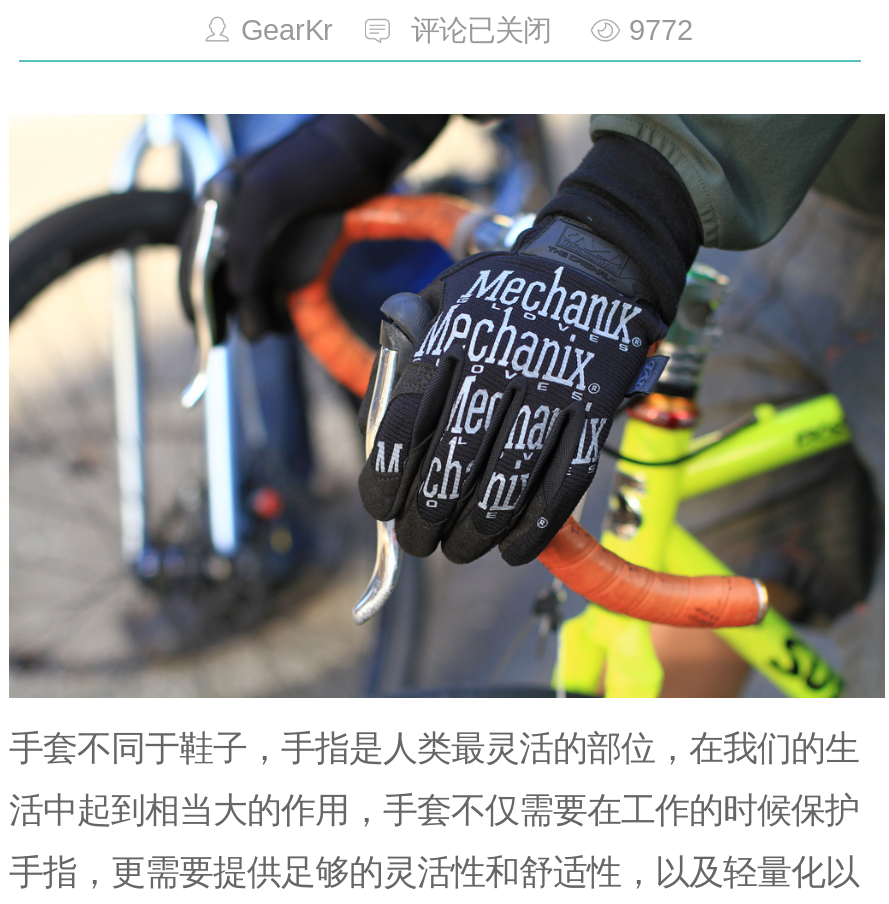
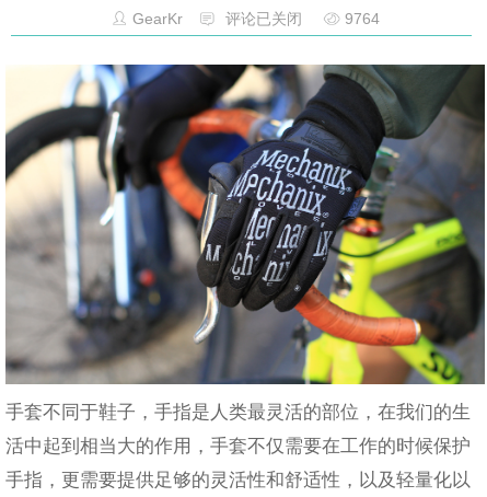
[621,14,693,46] 9772 -> [340,10,380,27] 9764

